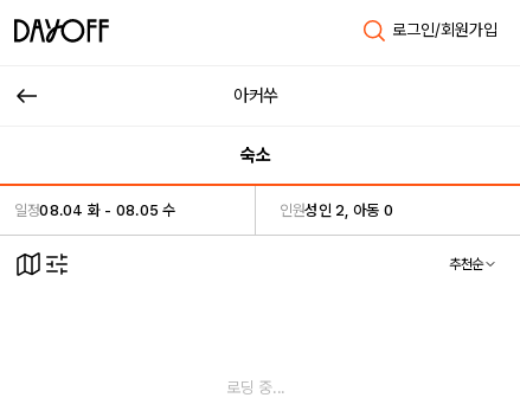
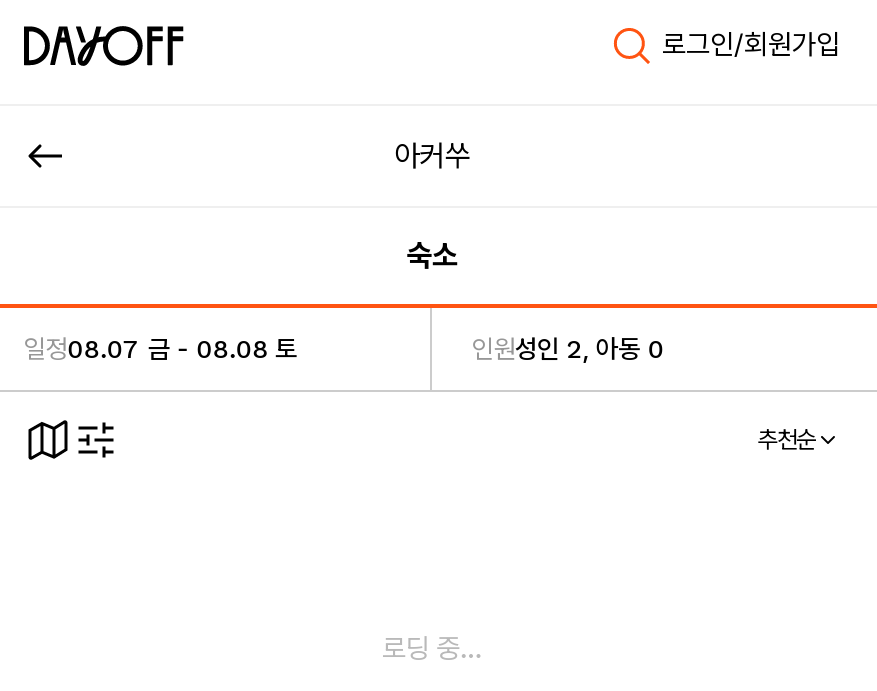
[14,201,176,219] 일정08.04 화 - 08.05 수 -> [24,334,297,364] 일정08.07 금 - 08.08 토

